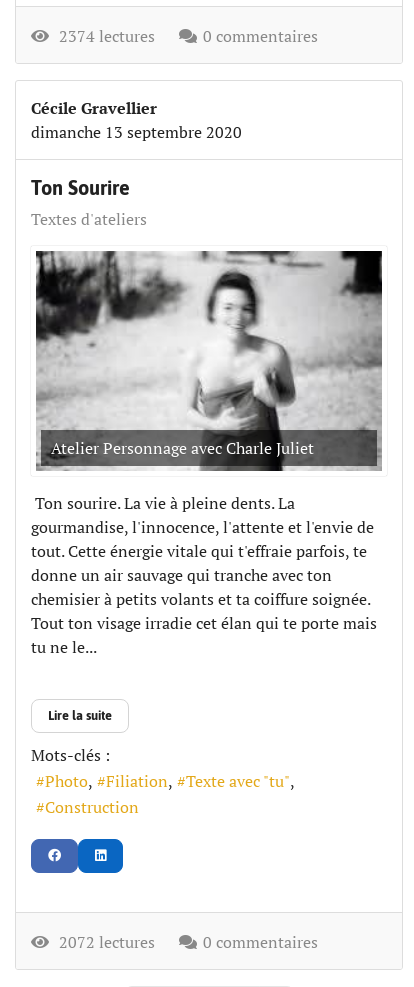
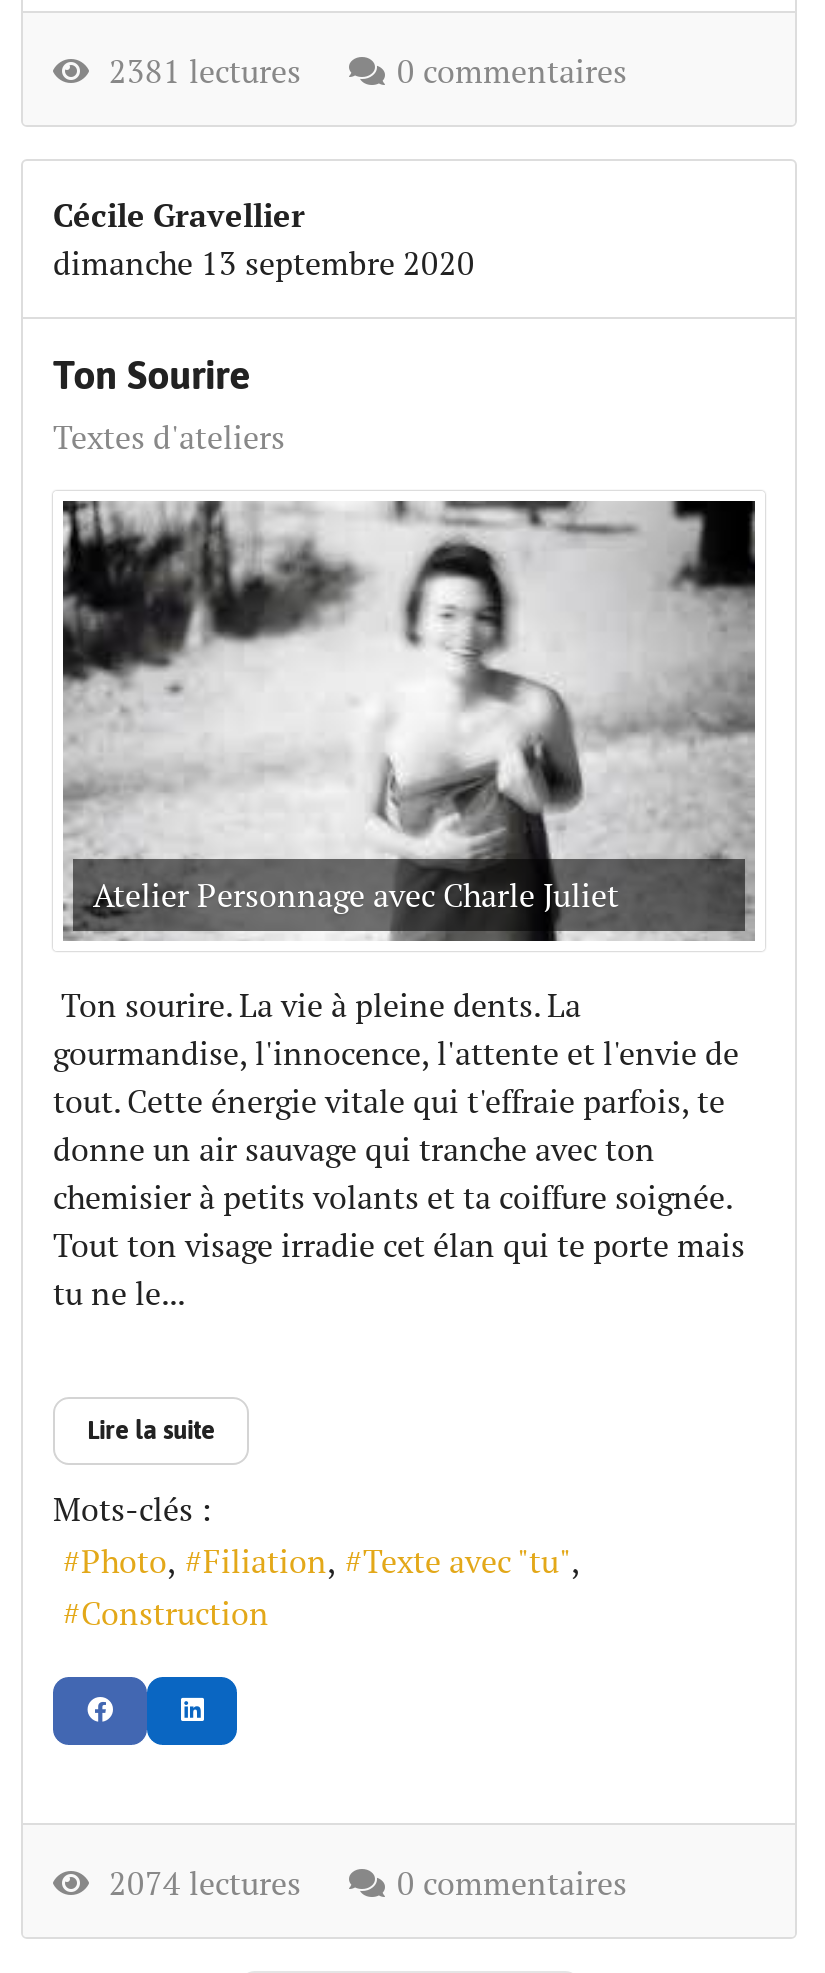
[51,25,155,47] 2374 lectures -> [93,48,301,92] 2381 lectures
[51,931,155,953] 2072 lectures -> [93,1862,301,1906] 2074 lectures

